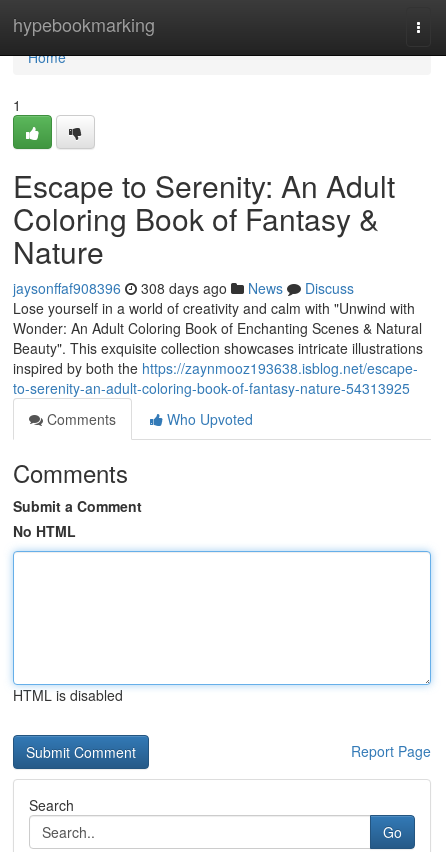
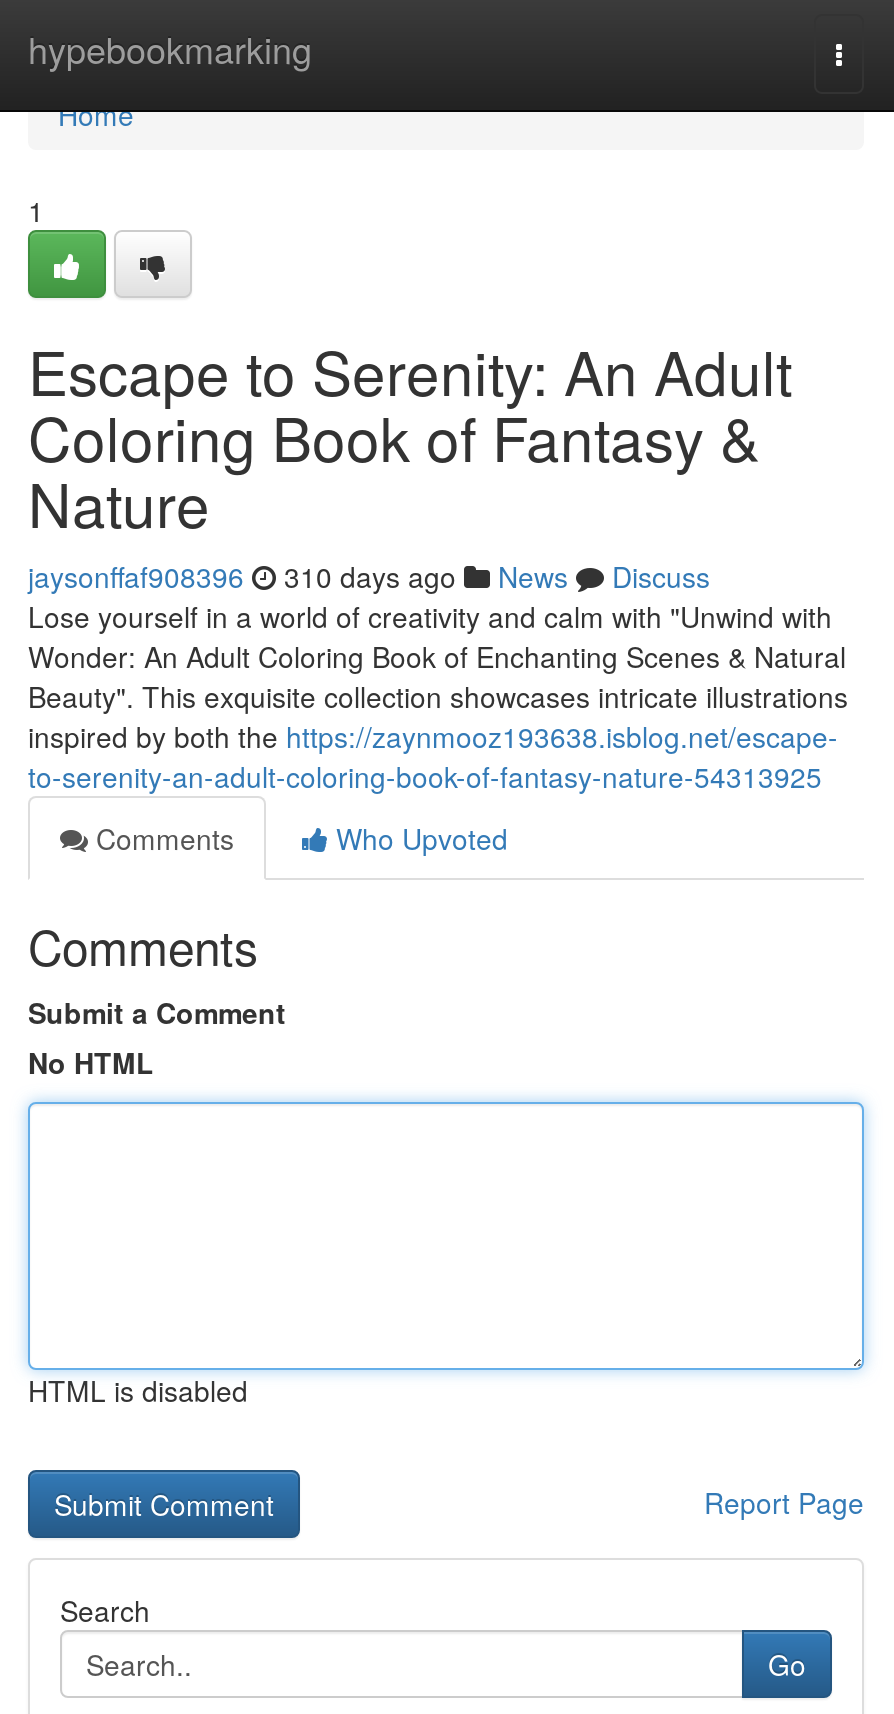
[13,278,354,298] jaysonffaf908396 308 days ago News Discuss -> [28,556,710,596] jaysonffaf908396 310 days ago News Discuss

